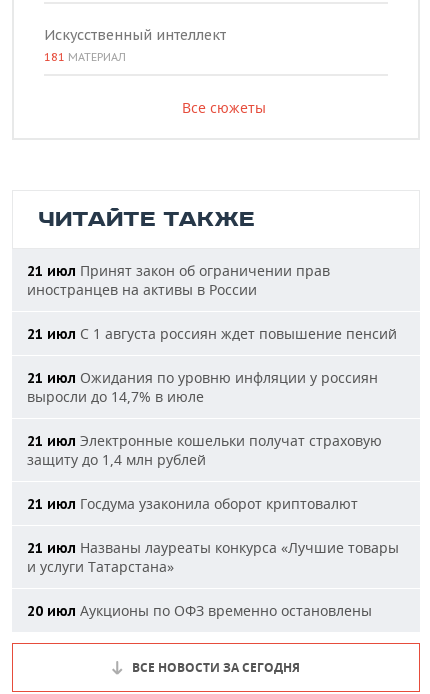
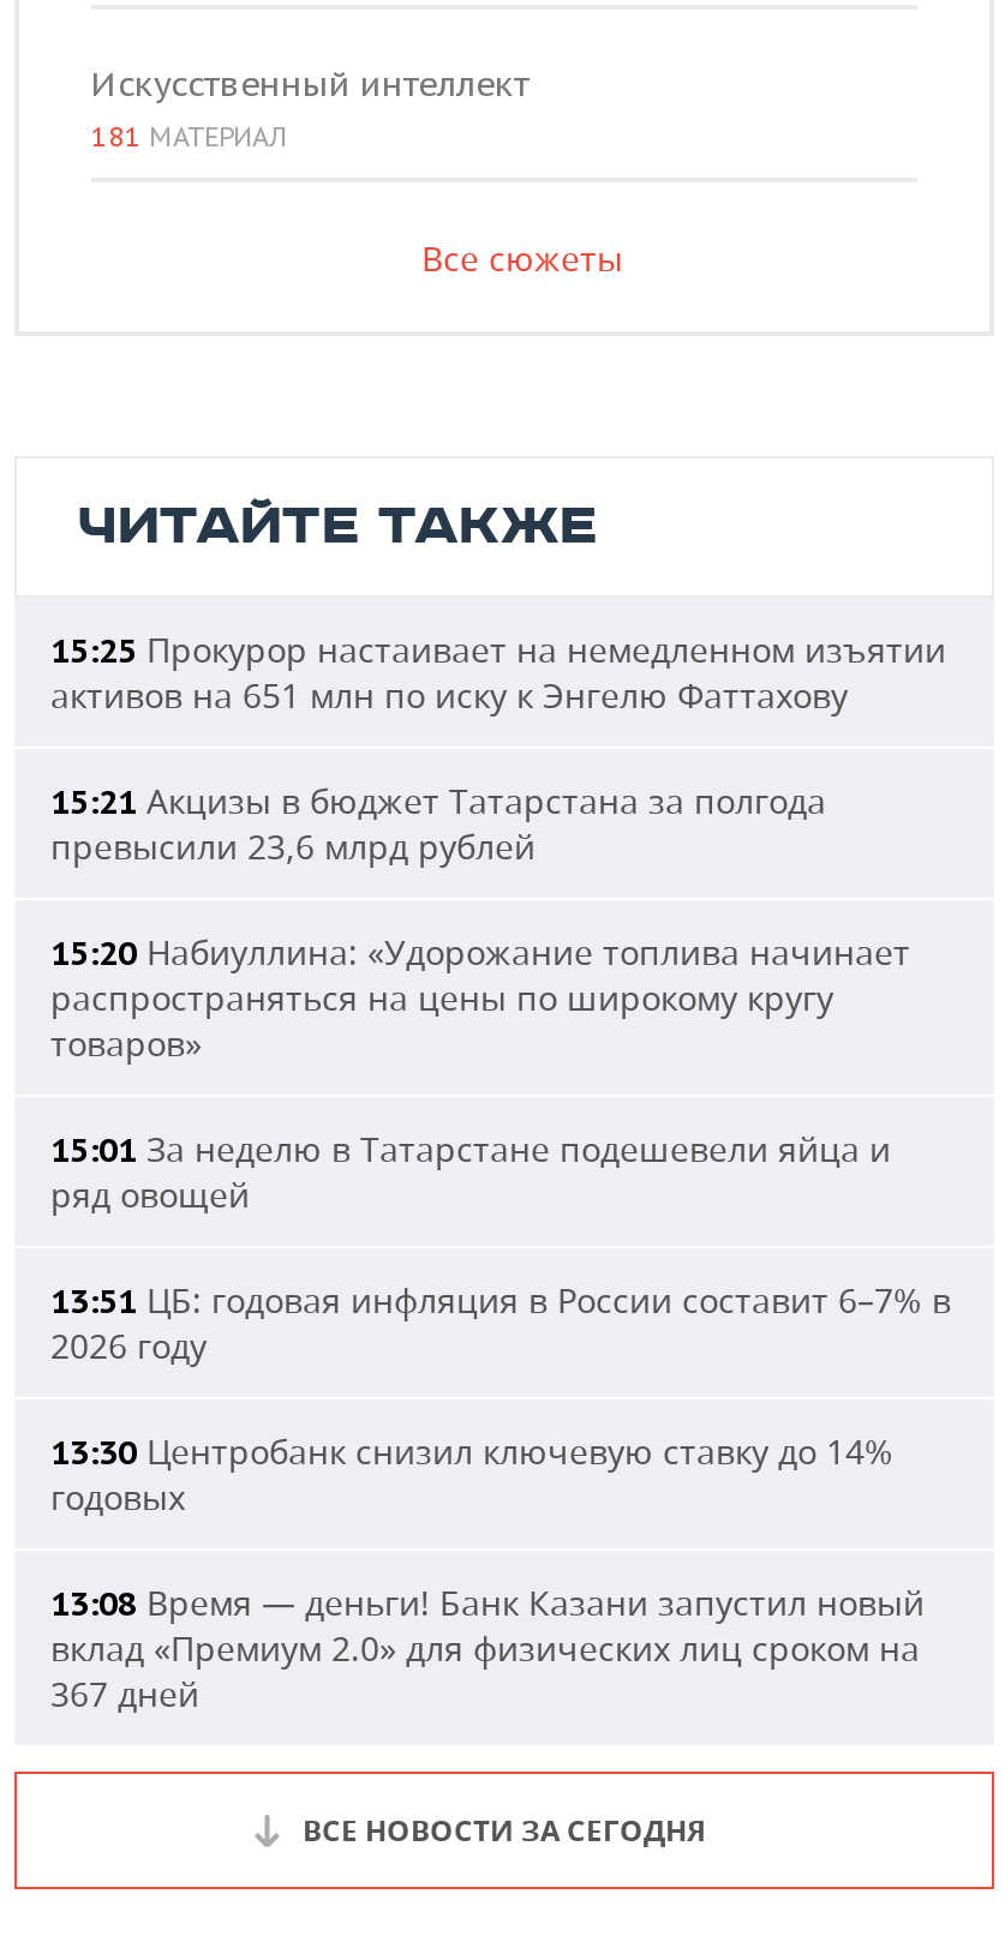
[27,261,330,299] 21 июл Принят закон об ограничении прав | иностранцев на активы в России -> [50,627,946,718] 15:25 Прокурор настаивает на немедленном изъятии | активов на 651 млн по иску к Энгелю Фаттахову
[27,324,397,343] 21 июл С 1 августа россиян ждет повышение пенсий -> [50,778,826,869] 15:21 Акцизы в бюджет Татарстана за полгода | превысили 23,6 млрд рублей
[27,368,378,406] 21 июл Ожидания по уровню инфляции у россиян | выросли до 14,7% в июле -> [50,929,910,1066] 15:20 Набиуллина: «Удорожание топлива начинает | распространяться на цены по широкому кругу | товаров»
[27,431,382,469] 21 июл Электронные кошельки получат страховую | защиту до 1,4 млн рублей -> [50,1126,891,1217] 15:01 За неделю в Татарстане подешевели яйца и | ряд овощей
[27,494,358,513] 21 июл Госдума узаконила оборот криптовалют -> [50,1277,951,1368] 13:51 ЦБ: годовая инфляция в России составит 6–7% в | 2026 году
[27,538,399,576] 21 июл Названы лауреаты конкурса «Лучшие товары | и услуги Татарстана» -> [50,1428,893,1520] 13:30 Центробанк снизил ключевую ставку до 14% | годовых
[27,601,372,620] 20 июл Аукционы по ОФЗ временно остановлены -> [50,1580,925,1716] 13:08 Время — деньги! Банк Казани запустил новый | вклад «Премиум 2.0» для физических лиц сроком на | 367 дней

